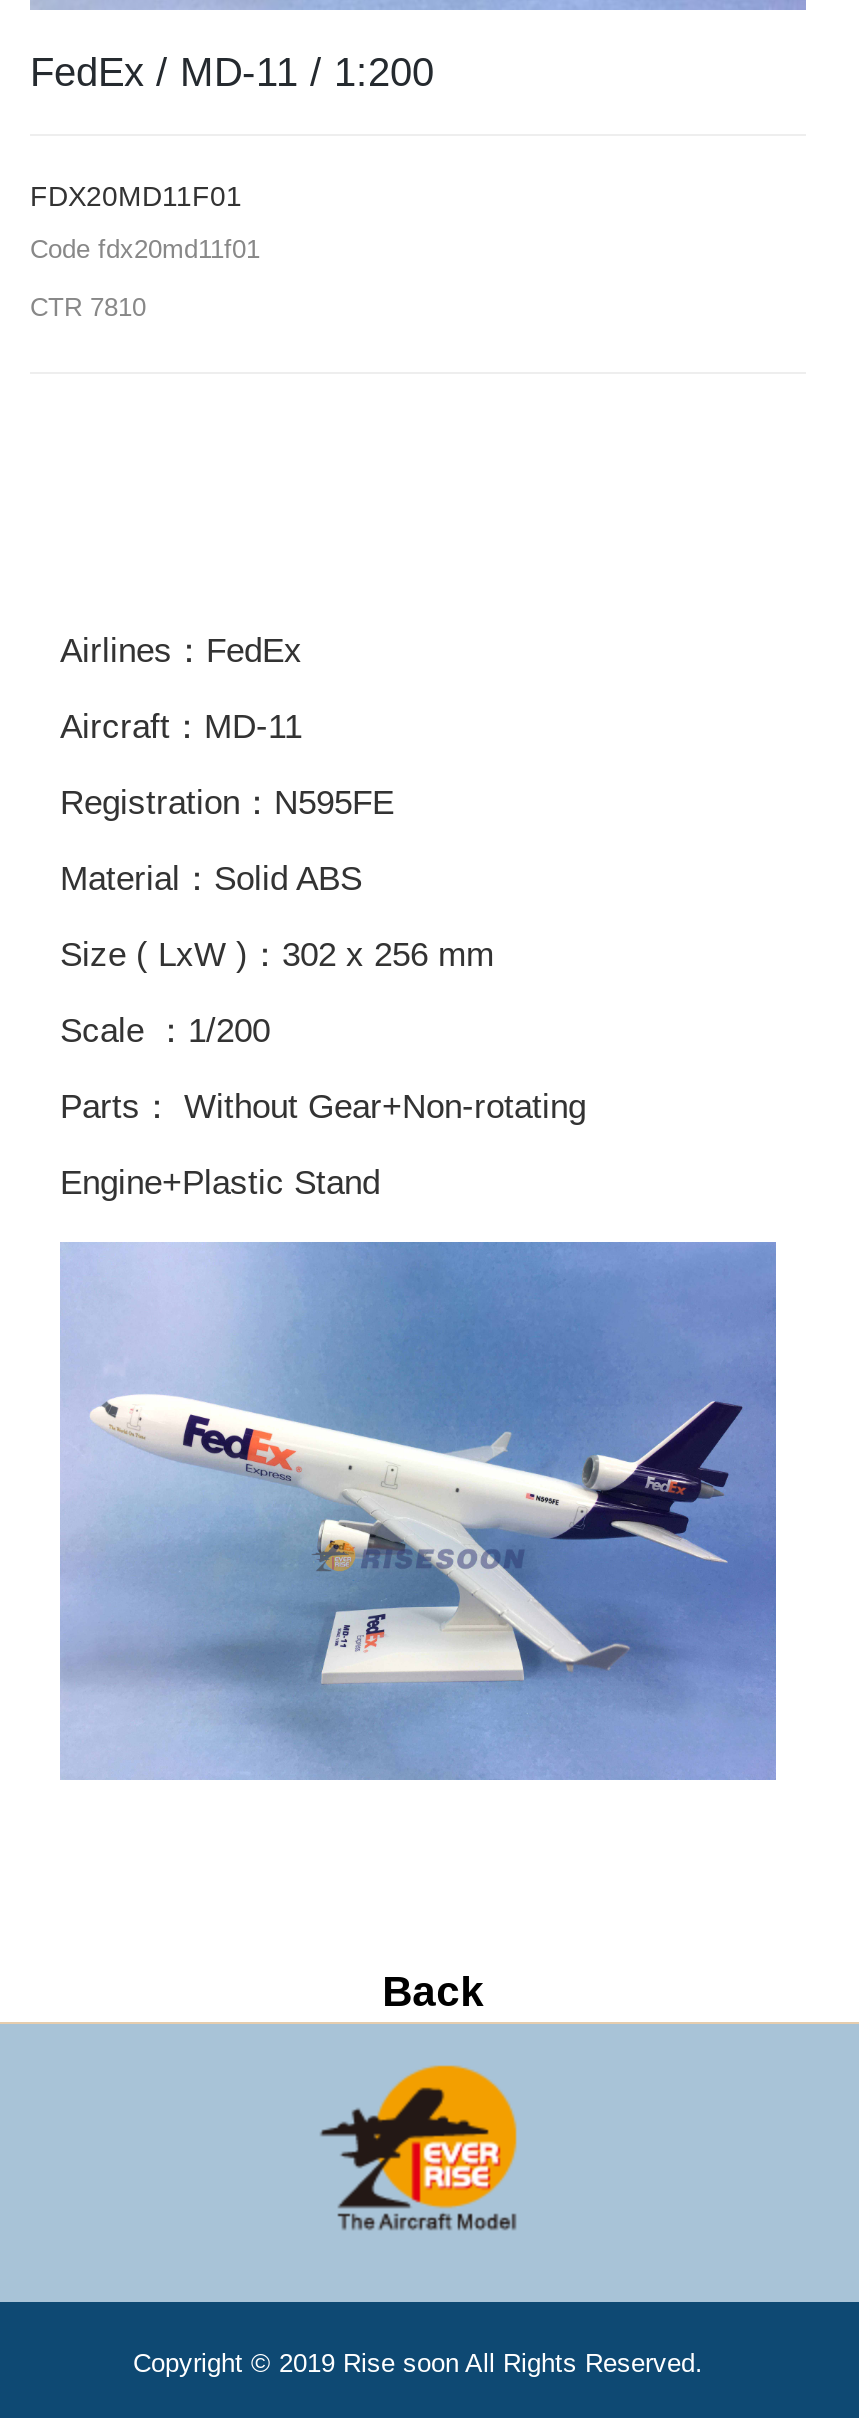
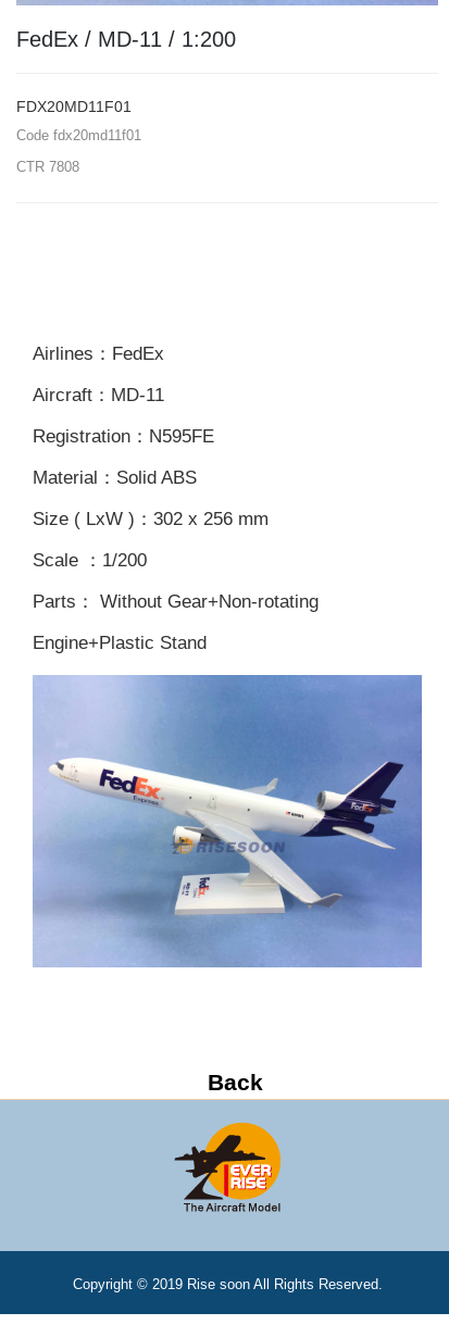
[30,292,146,322] CTR 7810 -> [16,159,79,175] CTR 7808

